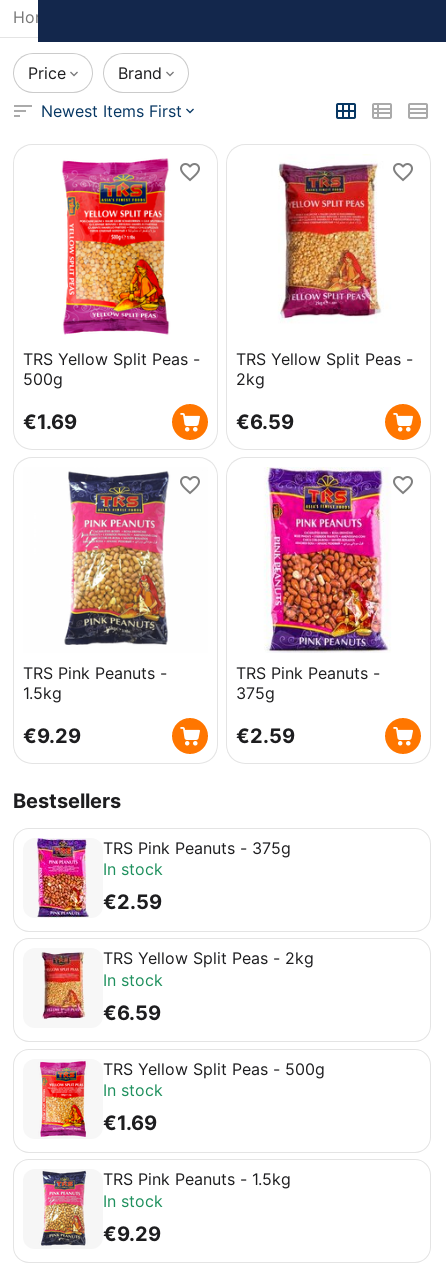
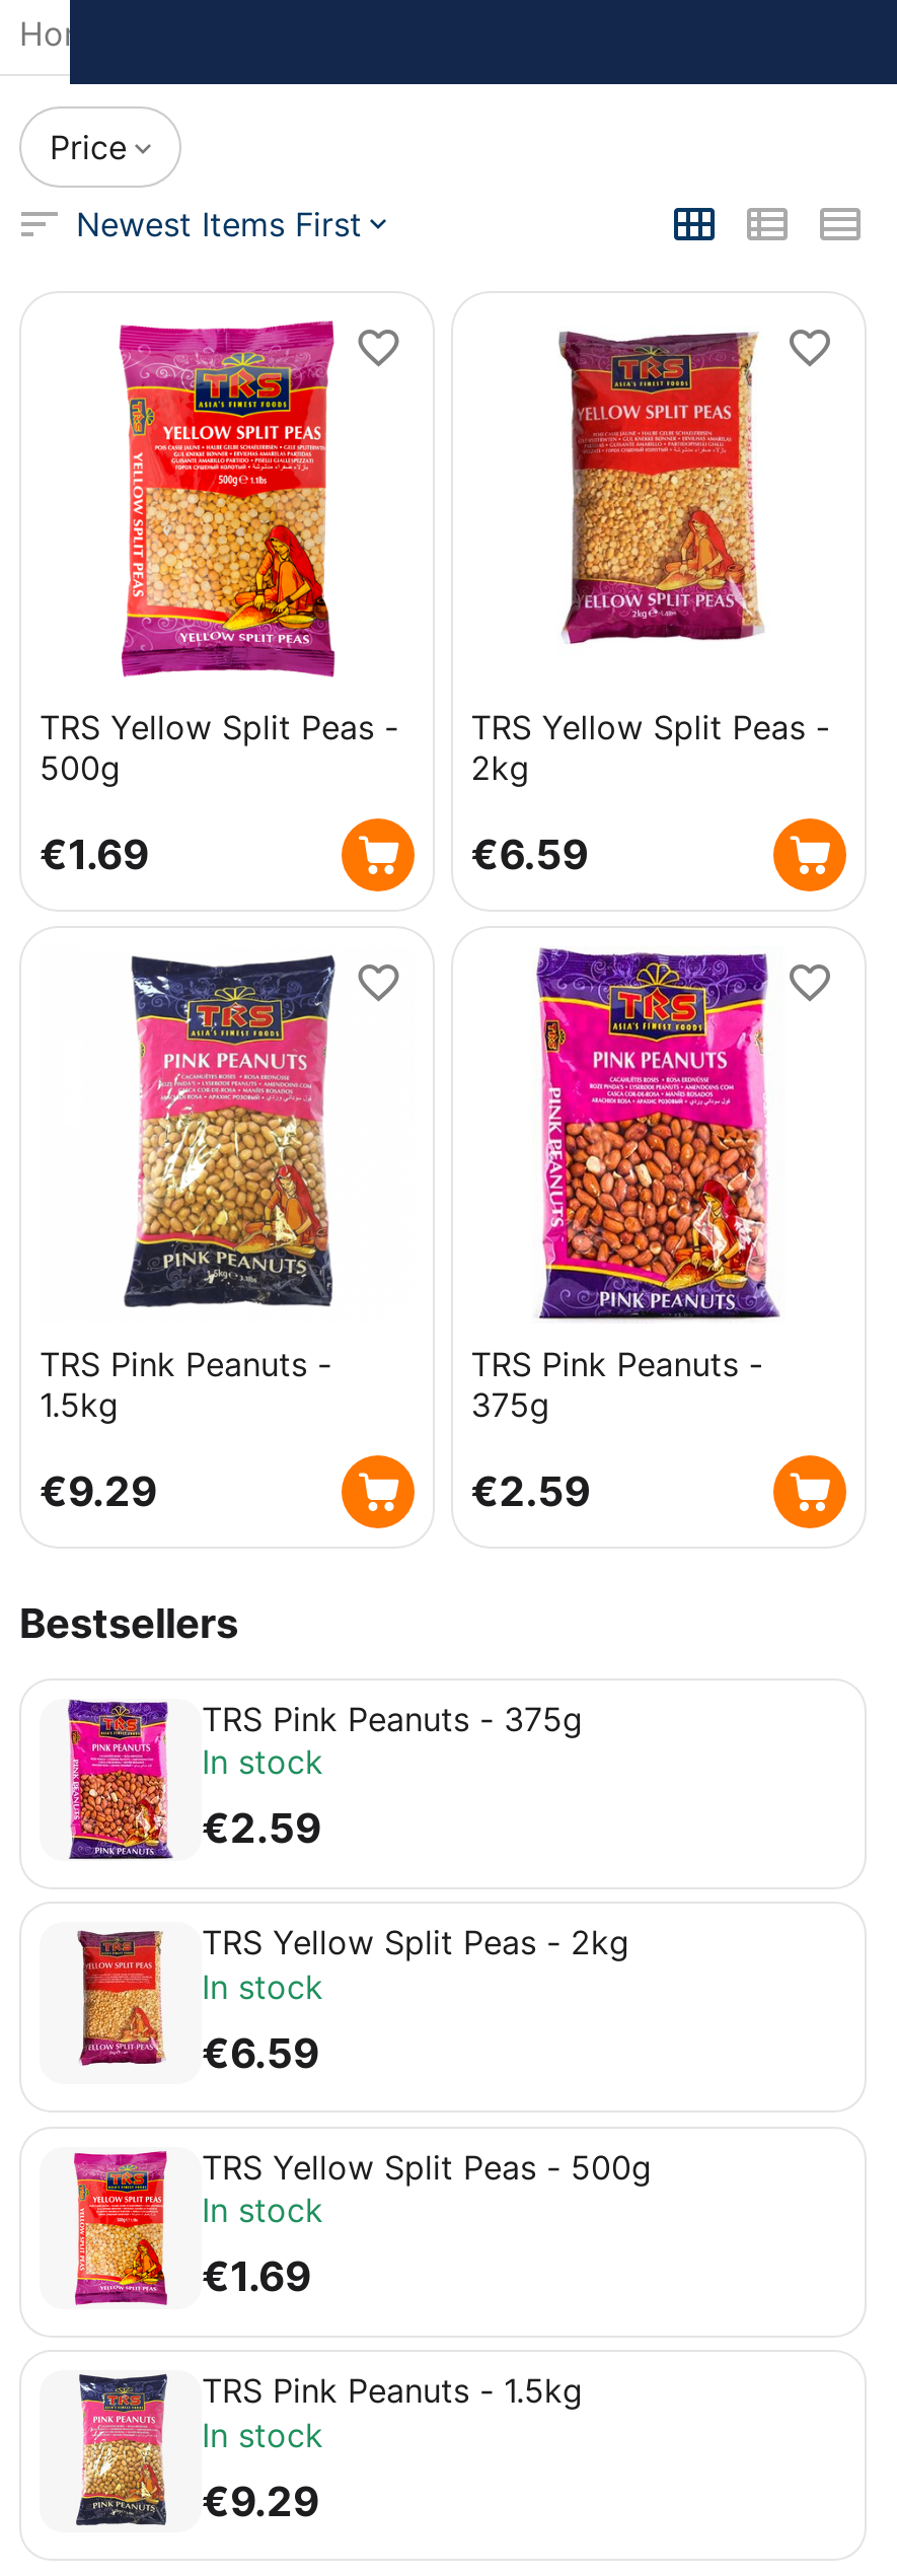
[118,62,162,82] Brand -> none

